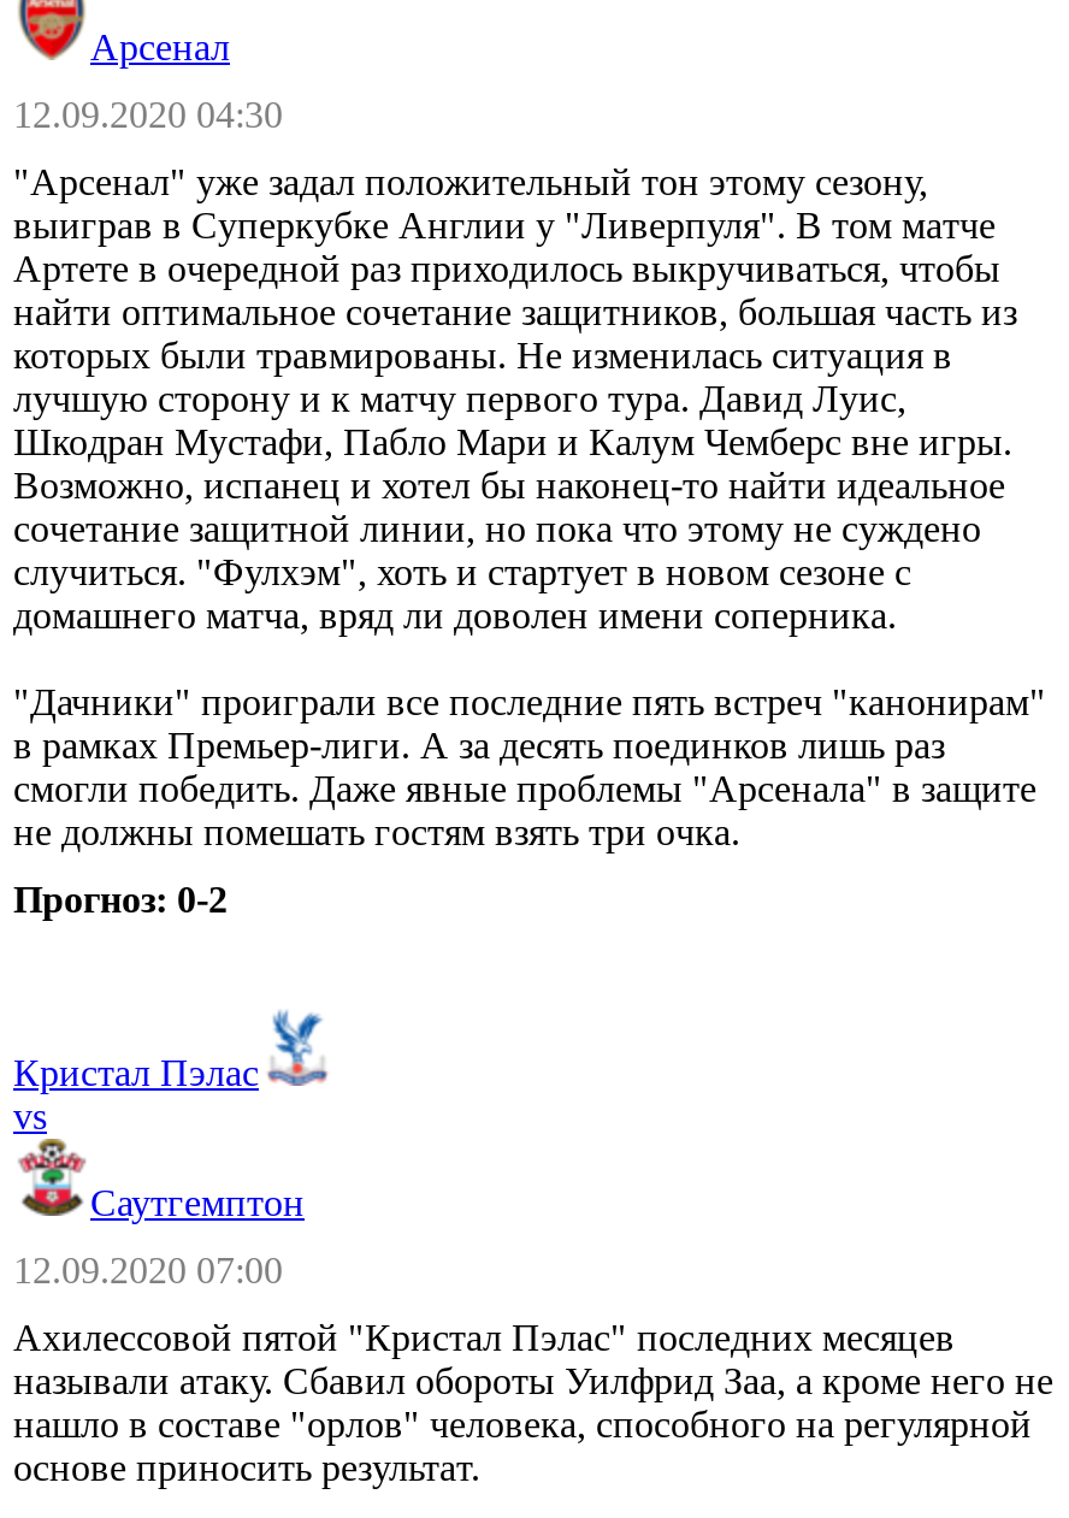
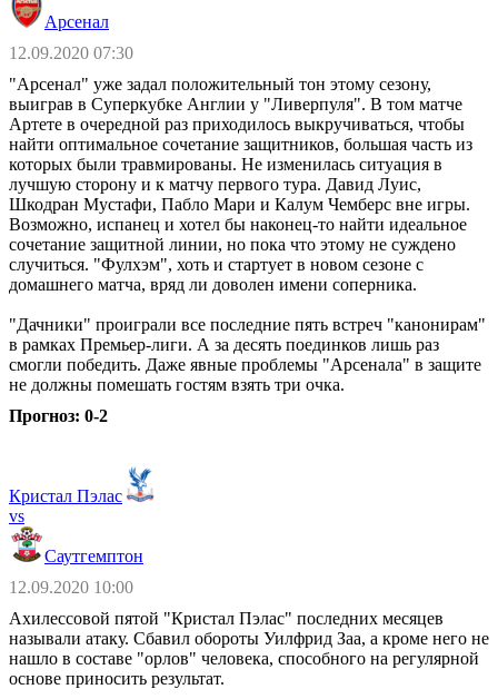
[13,94,283,135] 12.09.2020 04:30 -> [9,44,133,62] 12.09.2020 07:30
[13,1250,283,1291] 12.09.2020 07:00 -> [9,578,133,597] 12.09.2020 10:00

